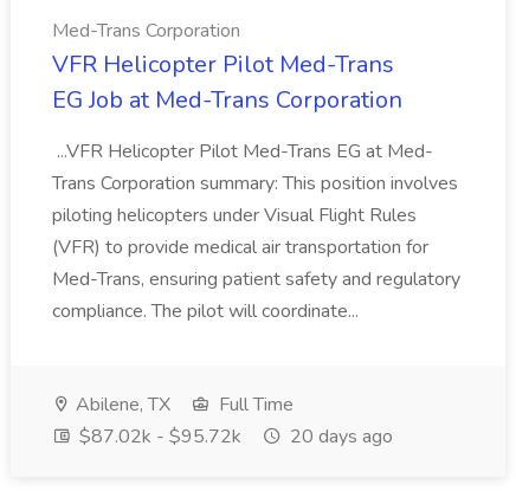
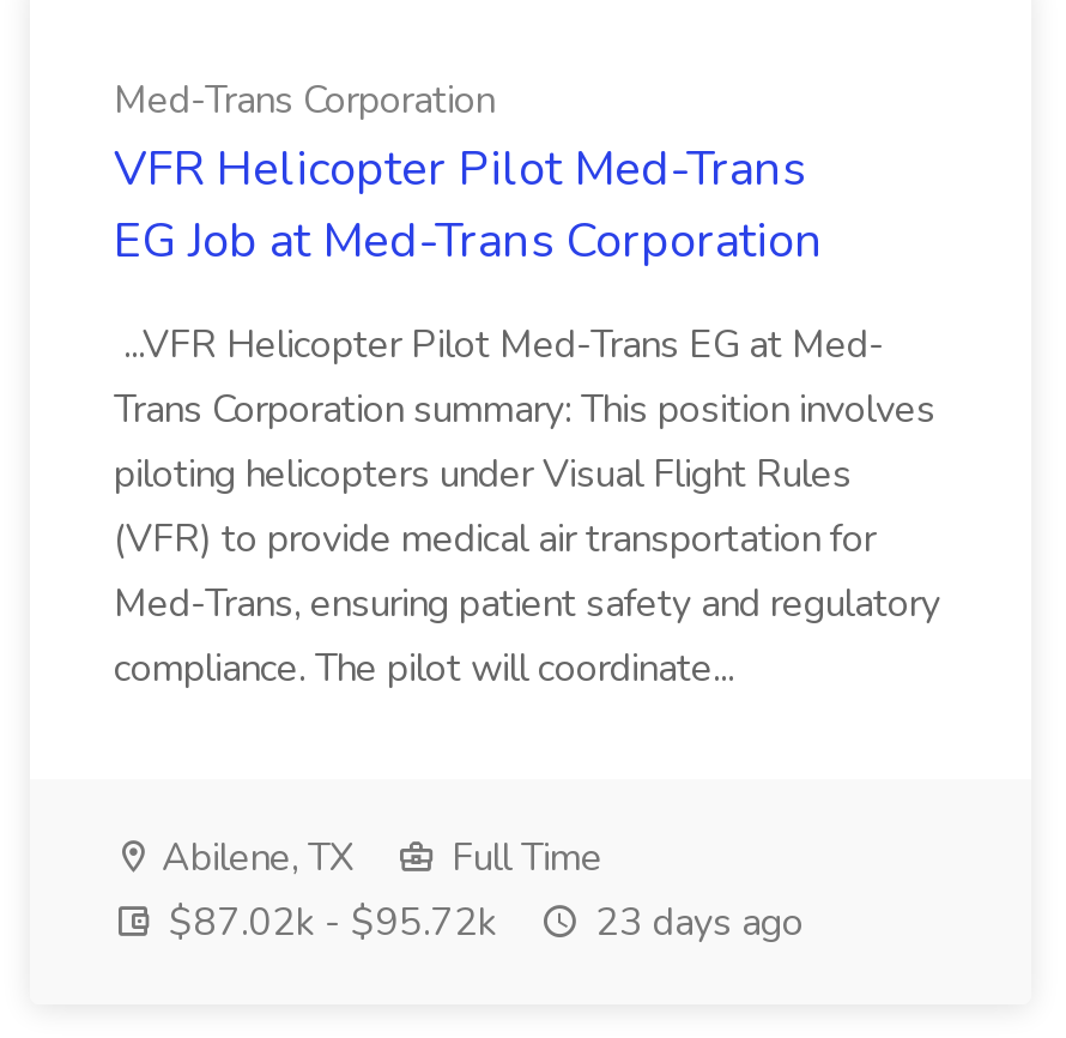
[75,424,393,450] $87.02k - $95.72k 20 days ago -> [159,897,804,949] $87.02k - $95.72k 23 days ago

